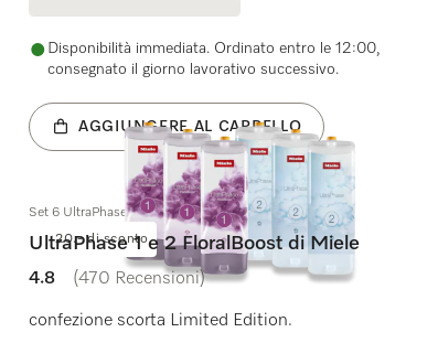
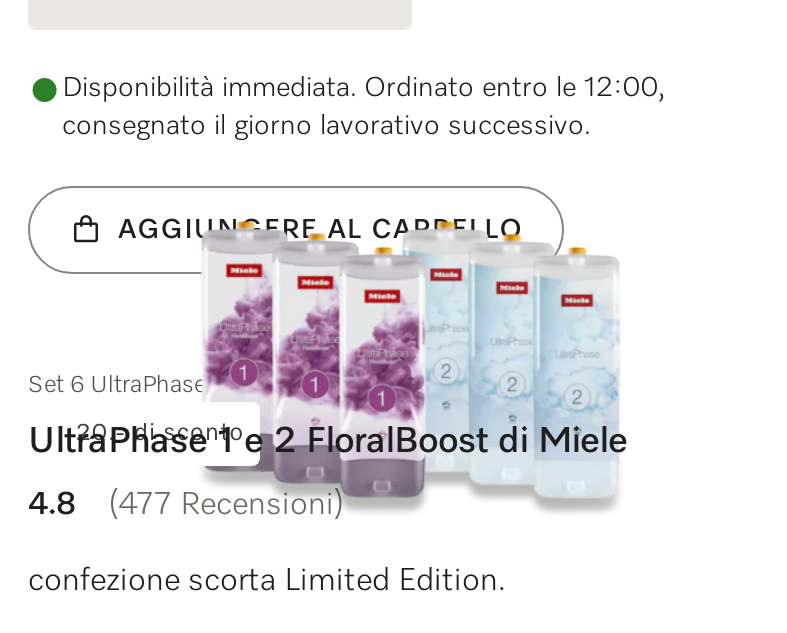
[29,270,205,288] 4.8 (470 Recensioni) -> [28,490,344,522] 4.8 (477 Recensioni)

